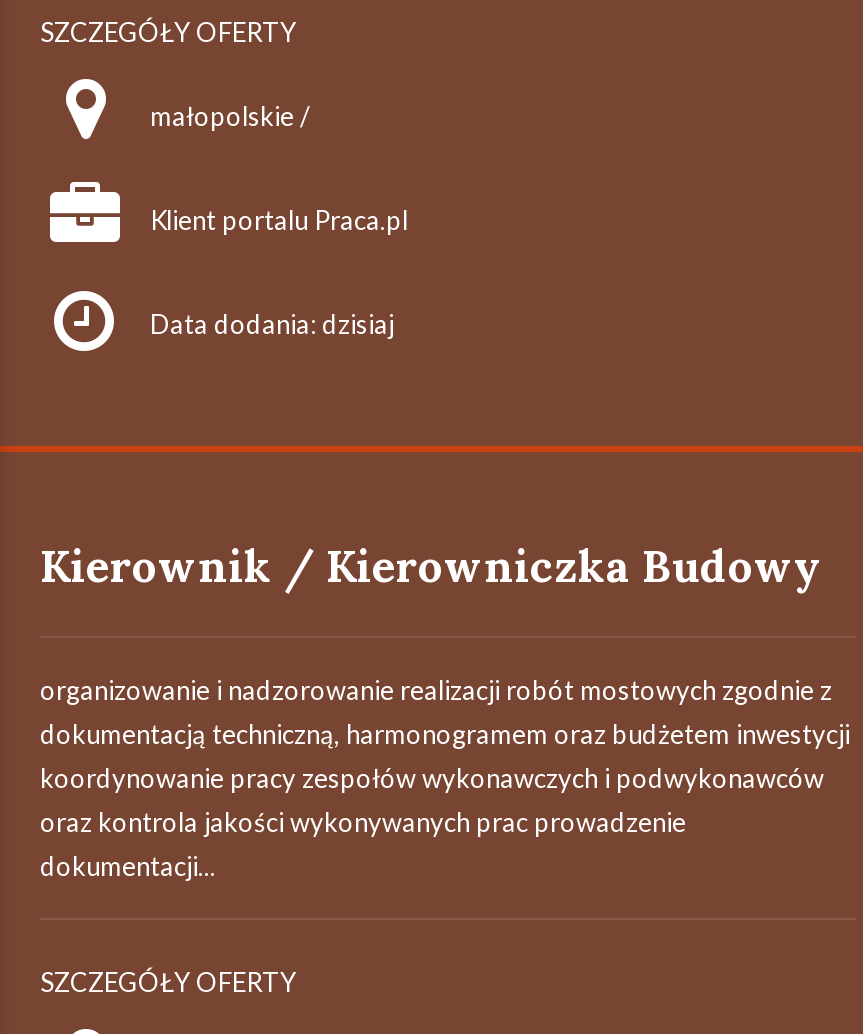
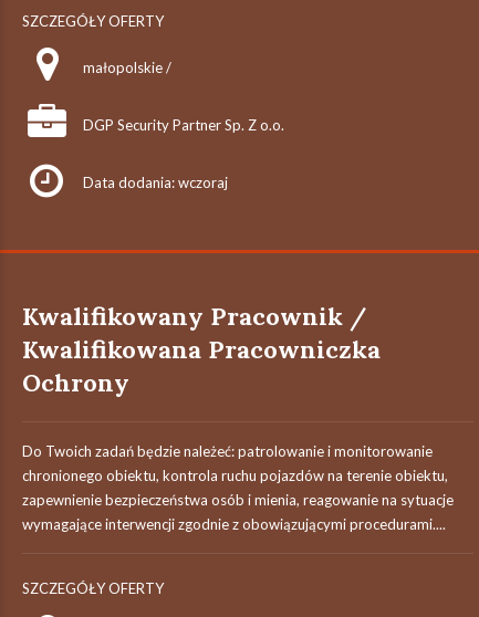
[150,204,408,236] Klient portalu Praca.pl -> [83,116,284,134] DGP Security Partner Sp. Z o.o.
[150,308,394,340] Data dodania: dzisiaj -> [83,174,228,191] Data dodania: wczoraj
[40,538,822,594] Kierownik / Kierowniczka Budowy -> [22,301,381,398] Kwalifikowany Pracownik / | Kwalifikowana Pracowniczka | Ochrony
[40,674,850,882] organizowanie i nadzorowanie realizacji robót mostowych zgodnie z | dokumentacją techniczną, harmonogramem oraz budżetem inwestycji | koordynowanie pracy zespołów wykonawczych i podwykonawców | oraz kontrola jakości wykonywanych prac prowadzenie | dokumentacji... -> [22,442,454,533] Do Twoich zadań będzie należeć: patrolowanie i monitorowanie | chronionego obiektu, kontrola ruchu pojazdów na terenie obiektu, | zapewnienie bezpieczeństwa osób i mienia, reagowanie na sytuacje | wymagające interwencji zgodnie z obowiązującymi procedurami....

